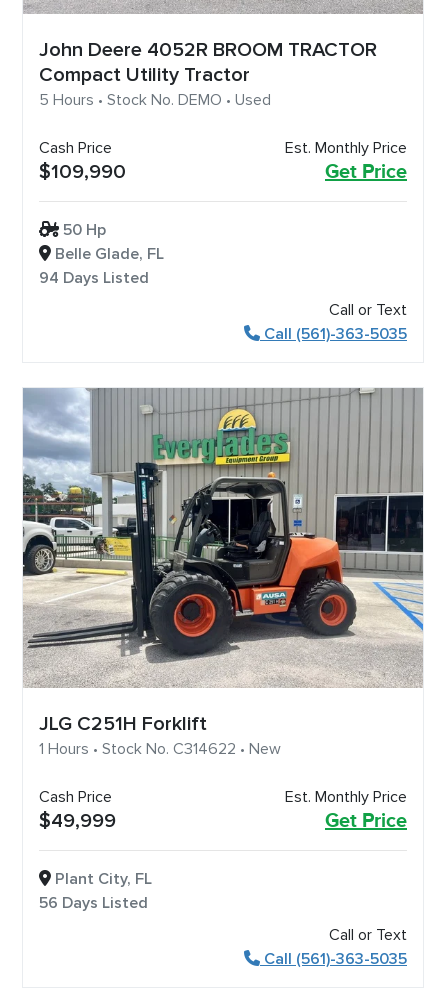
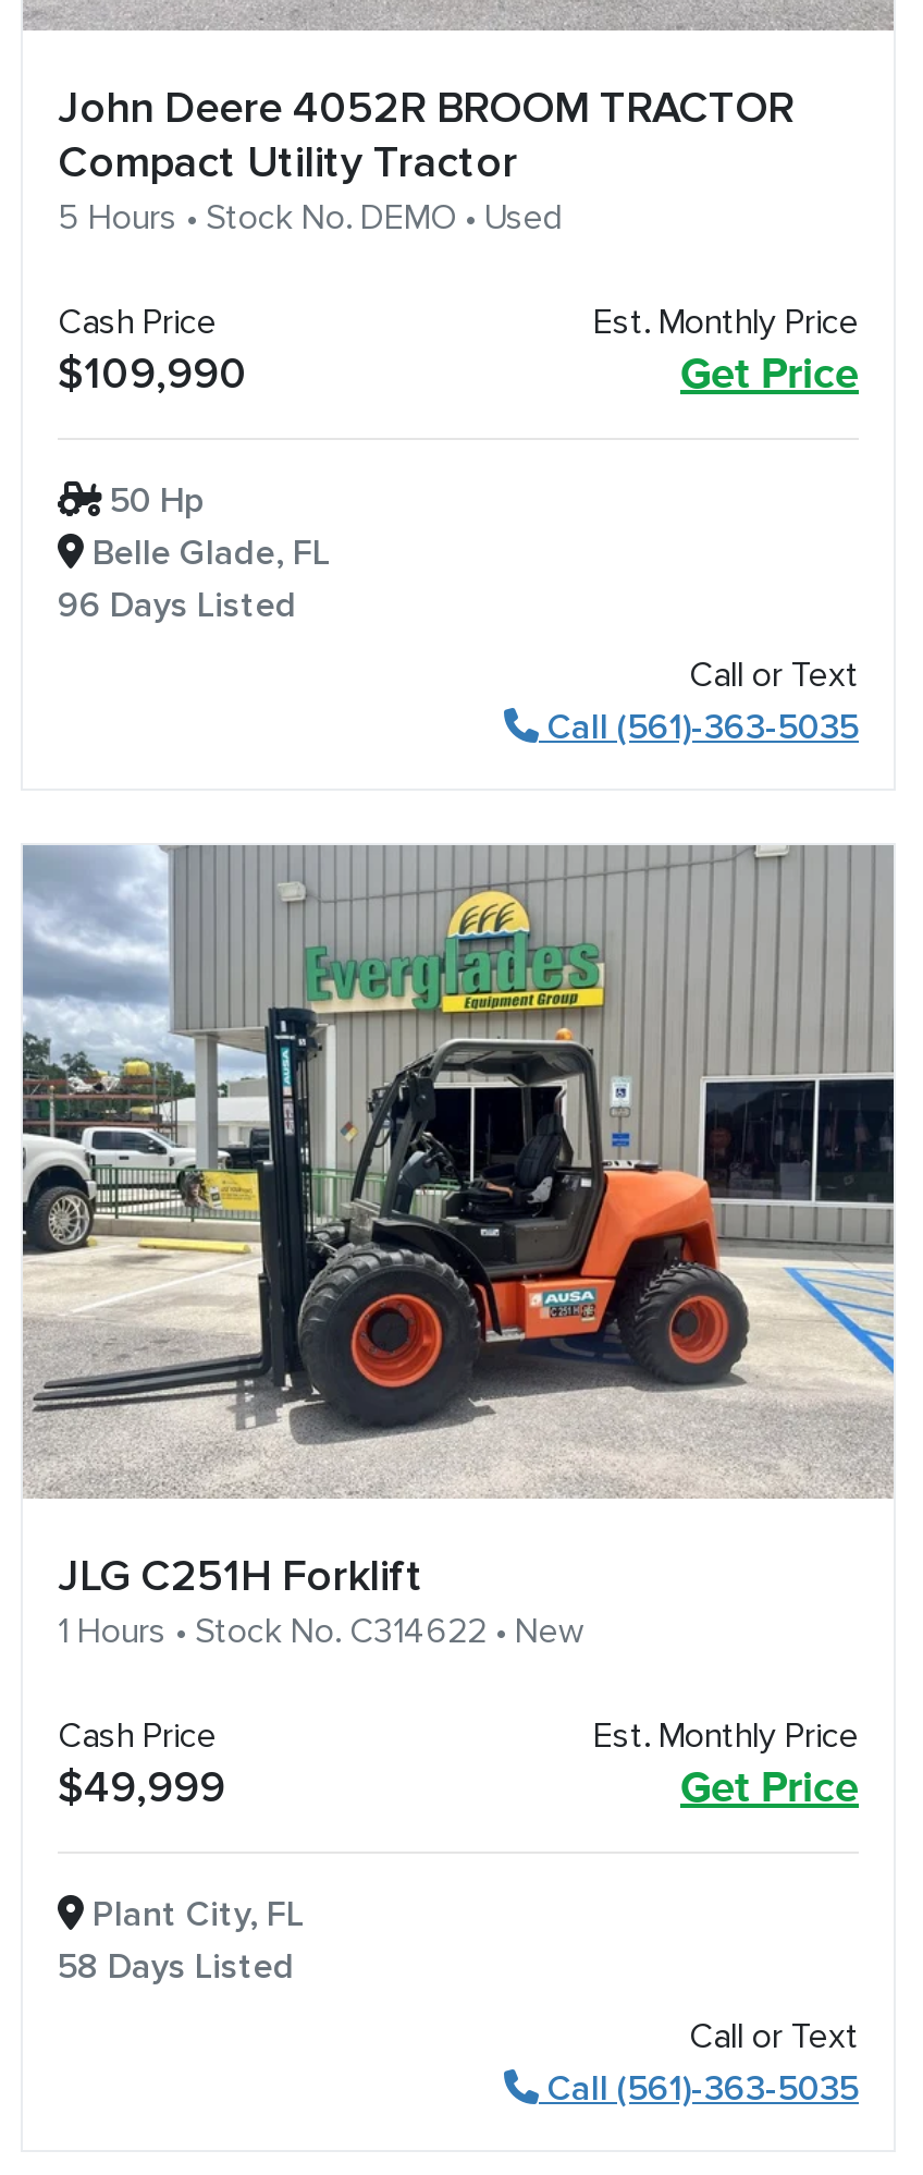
[39,268,149,288] 94 Days Listed -> [58,583,297,626] 96 Days Listed
[39,893,148,913] 56 Days Listed -> [58,1944,295,1988] 58 Days Listed

